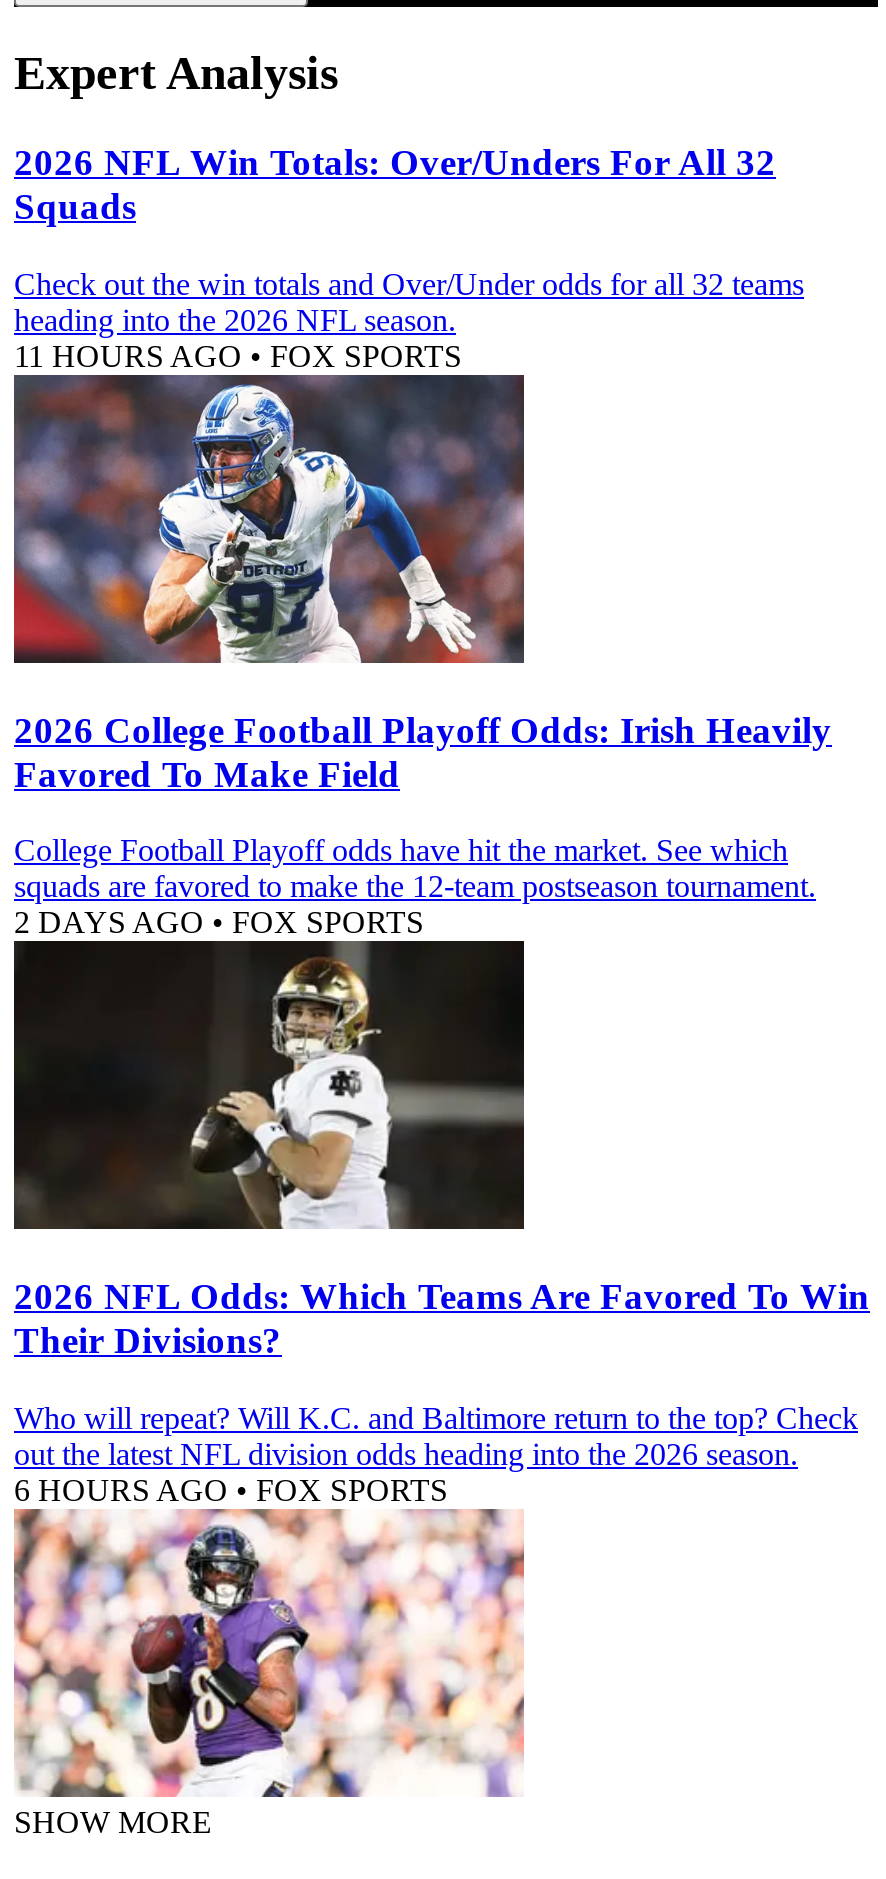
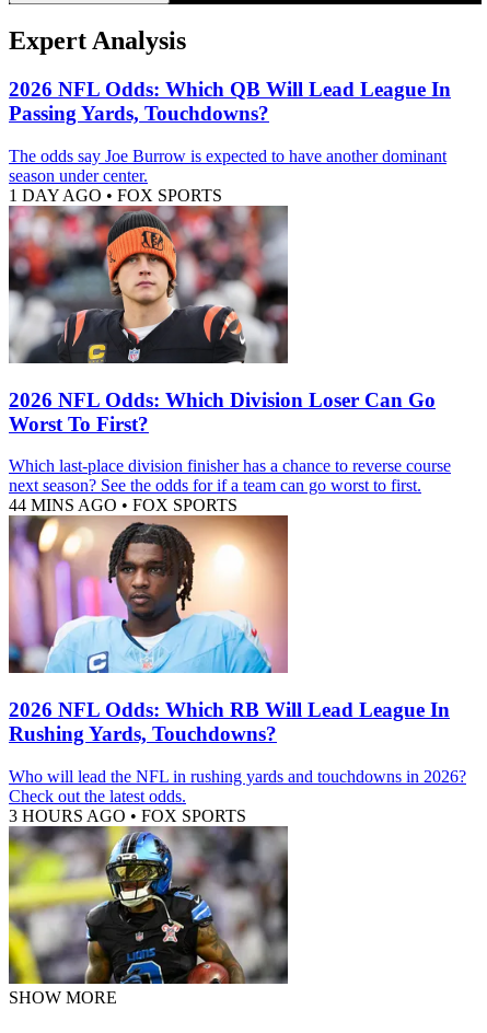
[14,141,776,227] 2026 NFL Win Totals: Over/Unders For All 32 | Squads -> [9,78,451,125] 2026 NFL Odds: Which QB Will Lead League In | Passing Yards, Touchdowns?
[14,267,804,373] Check out the win totals and Over/Under odds for all 32 teams | heading into the 2026 NFL season. | 11 HOURS AGO • FOX SPORTS -> [9,147,447,205] The odds say Joe Burrow is expected to have another dominant | season under center. | 1 DAY AGO • FOX SPORTS
[12,377,832,794] [image] | 2026 College Football Playoff Odds: Irish Heavily | Favored To Make Field -> [8,206,436,435] [image] | 2026 NFL Odds: Which Division Loser Can Go | Worst To First?
[12,834,816,1231] [image] | College Football Playoff odds have hit the market. See which | squads are favored to make the 12-team postseason tournament. | 2 DAYS AGO • FOX SPORTS -> [8,457,451,674] [image] | Which last-place division finisher has a chance to reverse course | next season? See the odds for if a team can go worst to first. | 44 MINS AGO • FOX SPORTS
[14,1275,870,1361] 2026 NFL Odds: Which Teams Are Favored To Win | Their Divisions? -> [9,698,450,745] 2026 NFL Odds: Which RB Will Lead League In | Rushing Yards, Touchdowns?
[14,1401,858,1507] Who will repeat? Will K.C. and Baltimore return to the top? Check | out the latest NFL division odds heading into the 2026 season. | 6 HOURS AGO • FOX SPORTS -> [9,767,466,825] Who will lead the NFL in rushing yards and touchdowns in 2026? | Check out the latest odds. | 3 HOURS AGO • FOX SPORTS
[12,1509,526,1799] [image] -> [8,825,289,985] [image]

